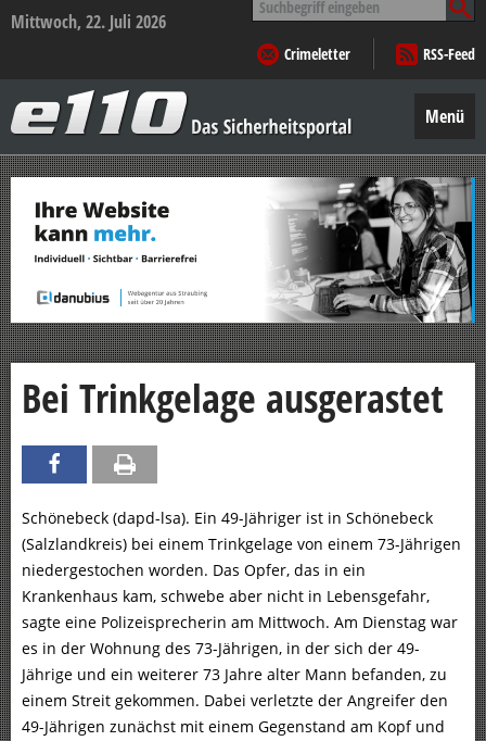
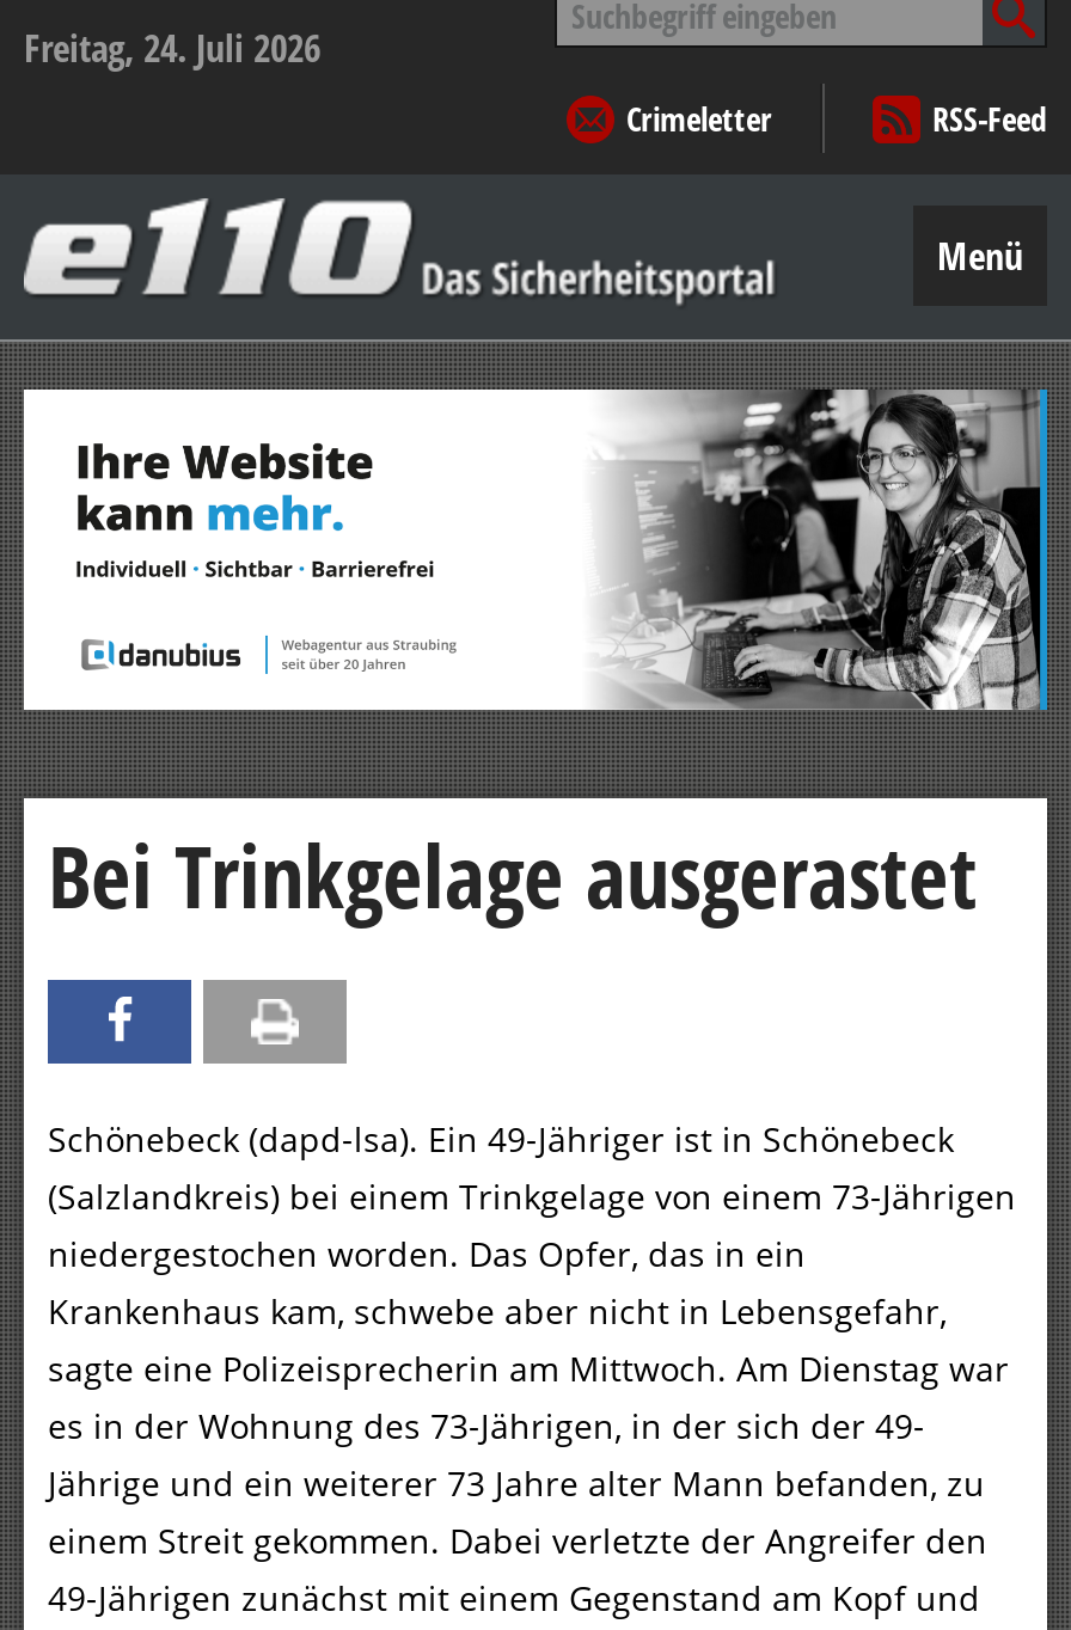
[11,10,166,34] Mittwoch, 22. Juli 2026 -> [24,22,320,74] Freitag, 24. Juli 2026

